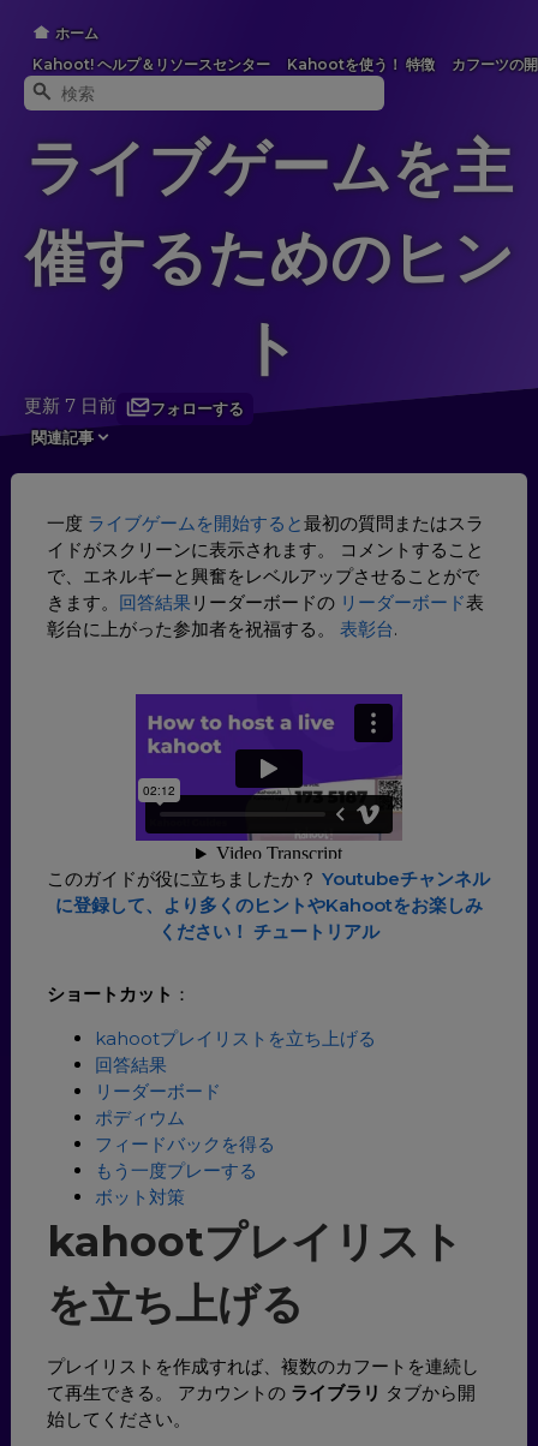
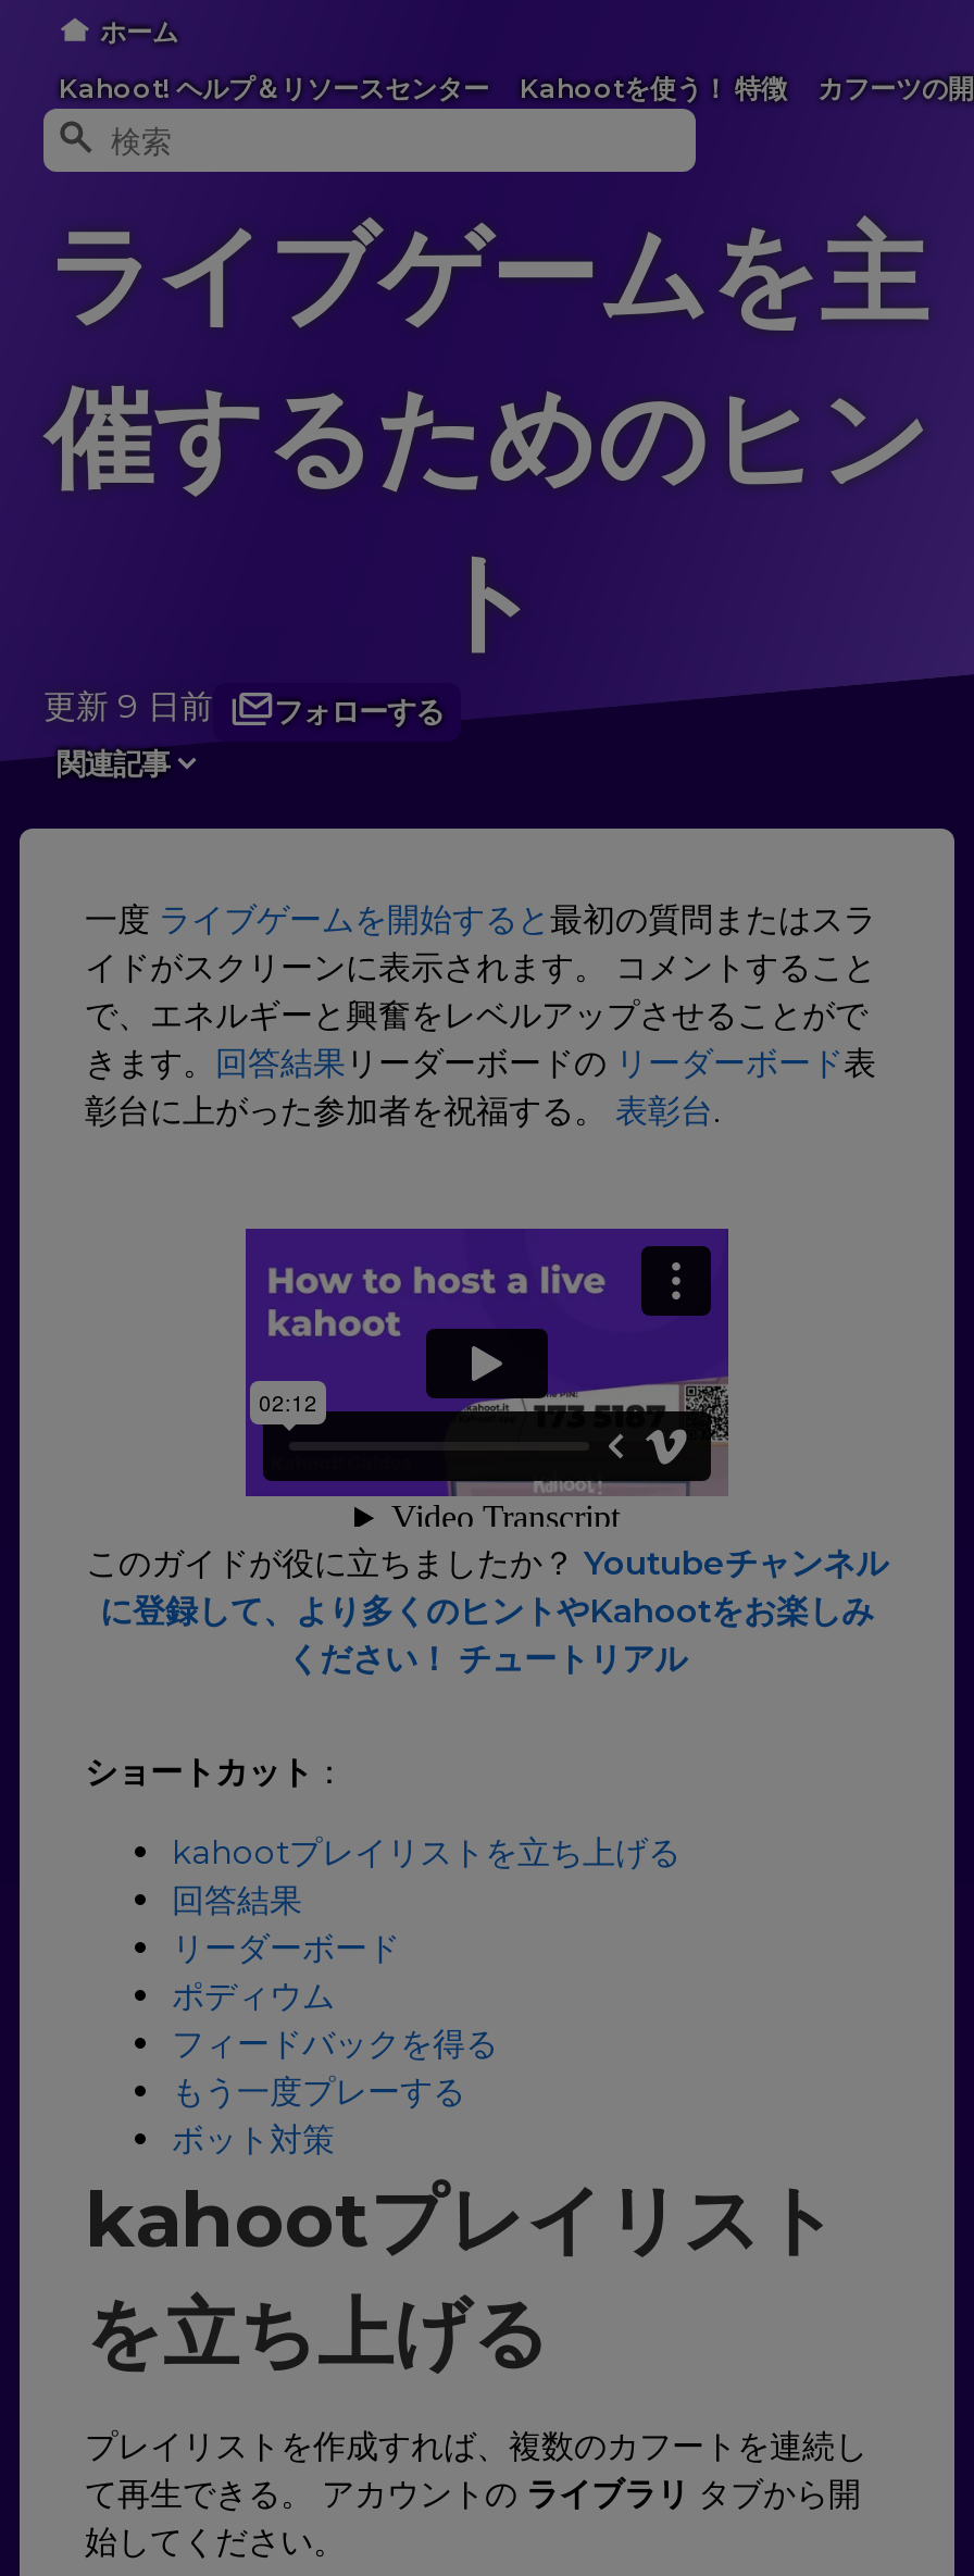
[24,394,244,417] 更新7 日前 フォローする -> [43,685,444,727] 更新9 日前 フォローする

